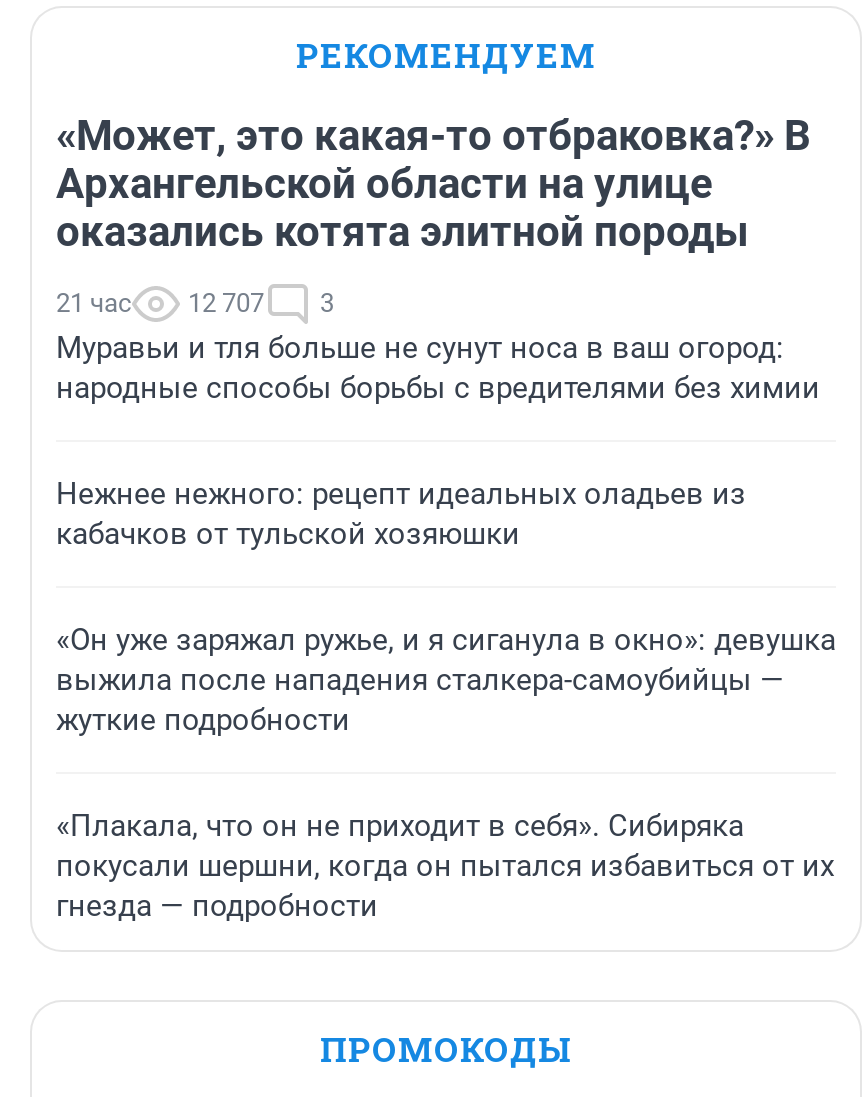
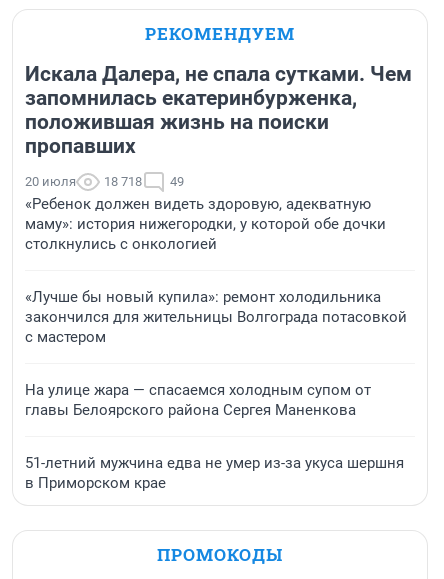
[56,112,810,256] «Может, это какая-то отбраковка?» В | Архангельской области на улице | оказались котята элитной породы -> [25,62,412,158] Искала Далера, не спала сутками. Чем | запомнилась екатеринбурженка, | положившая жизнь на поиски | пропавших
[56,288,820,406] 21 час | 12 707 | 3 | Муравьи и тля больше не сунут носа в ваш огород: | народные способы борьбы с вредителями без химии -> [25,174,386,253] 20 июля | 18 718 | 49 | «Ребенок должен видеть здоровую, адекватную | маму»: история нижегородки, у которой обе дочки | столкнулись с онкологией
[56,476,746,552] Нежнее нежного: рецепт идеальных оладьев из | кабачков от тульской хозяюшки -> [25,288,407,346] «Лучше бы новый купила»: ремонт холодильника | закончился для жительницы Волгограда потасовкой | с мастером
[56,622,836,738] «Он уже заряжал ружье, и я сиганула в окно»: девушка | выжила после нападения сталкера-самоубийцы — | жуткие подробности -> [25,381,371,419] На улице жара — спасаемся холодным супом от | главы Белоярского района Сергея Маненкова
[56,808,834,924] «Плакала, что он не приходит в себя». Сибиряка | покусали шершни, когда он пытался избавиться от их | гнезда — подробности -> [25,454,404,492] 51-летний мужчина едва не умер из-за укуса шершня | в Приморском крае

